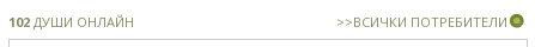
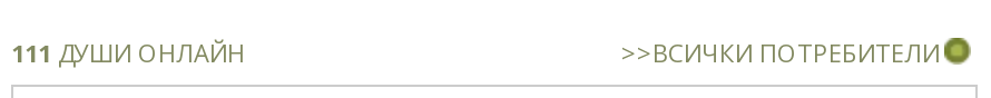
[8,13,134,31] 102 ДУШИ ОНЛАЙН -> [11,37,245,70] 111 ДУШИ ОНЛАЙН

